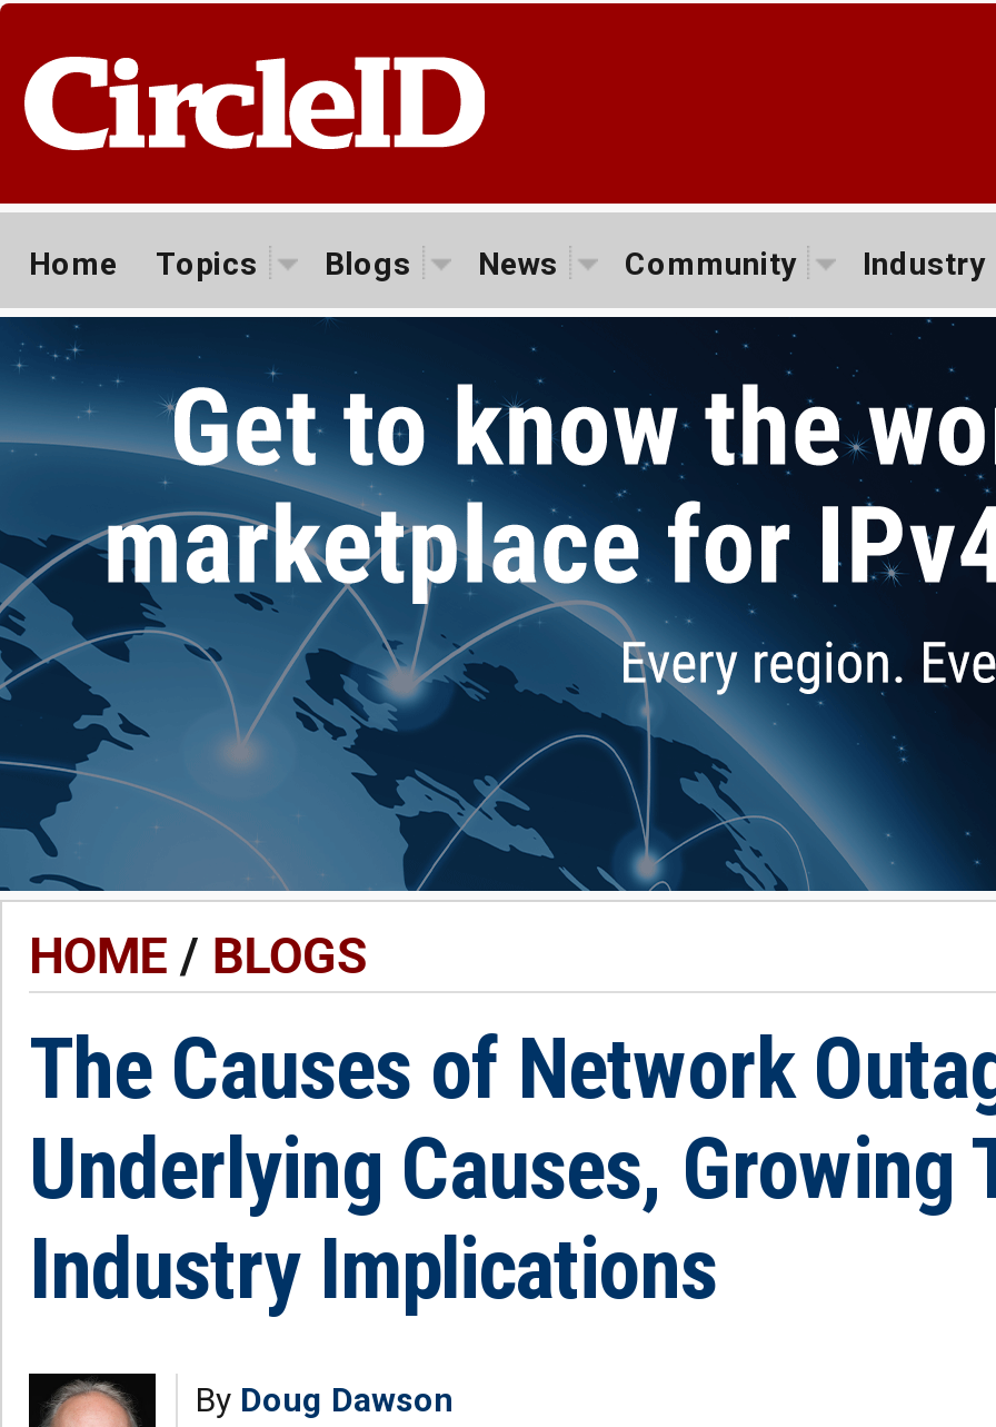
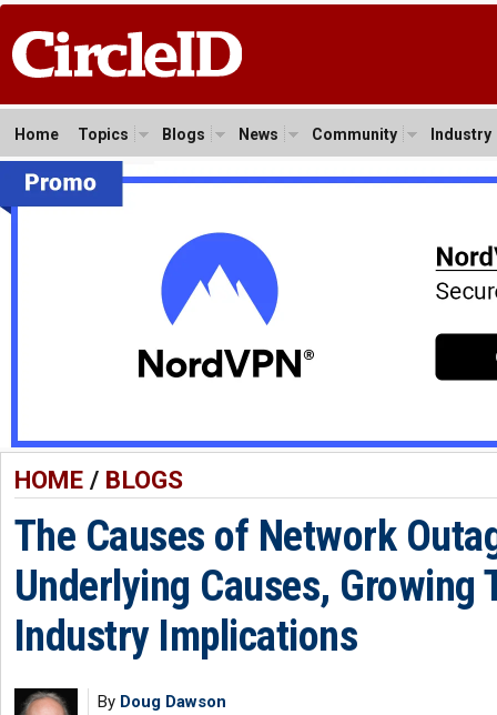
[7,315,989,893] [image] -> [3,160,494,449] [image]

